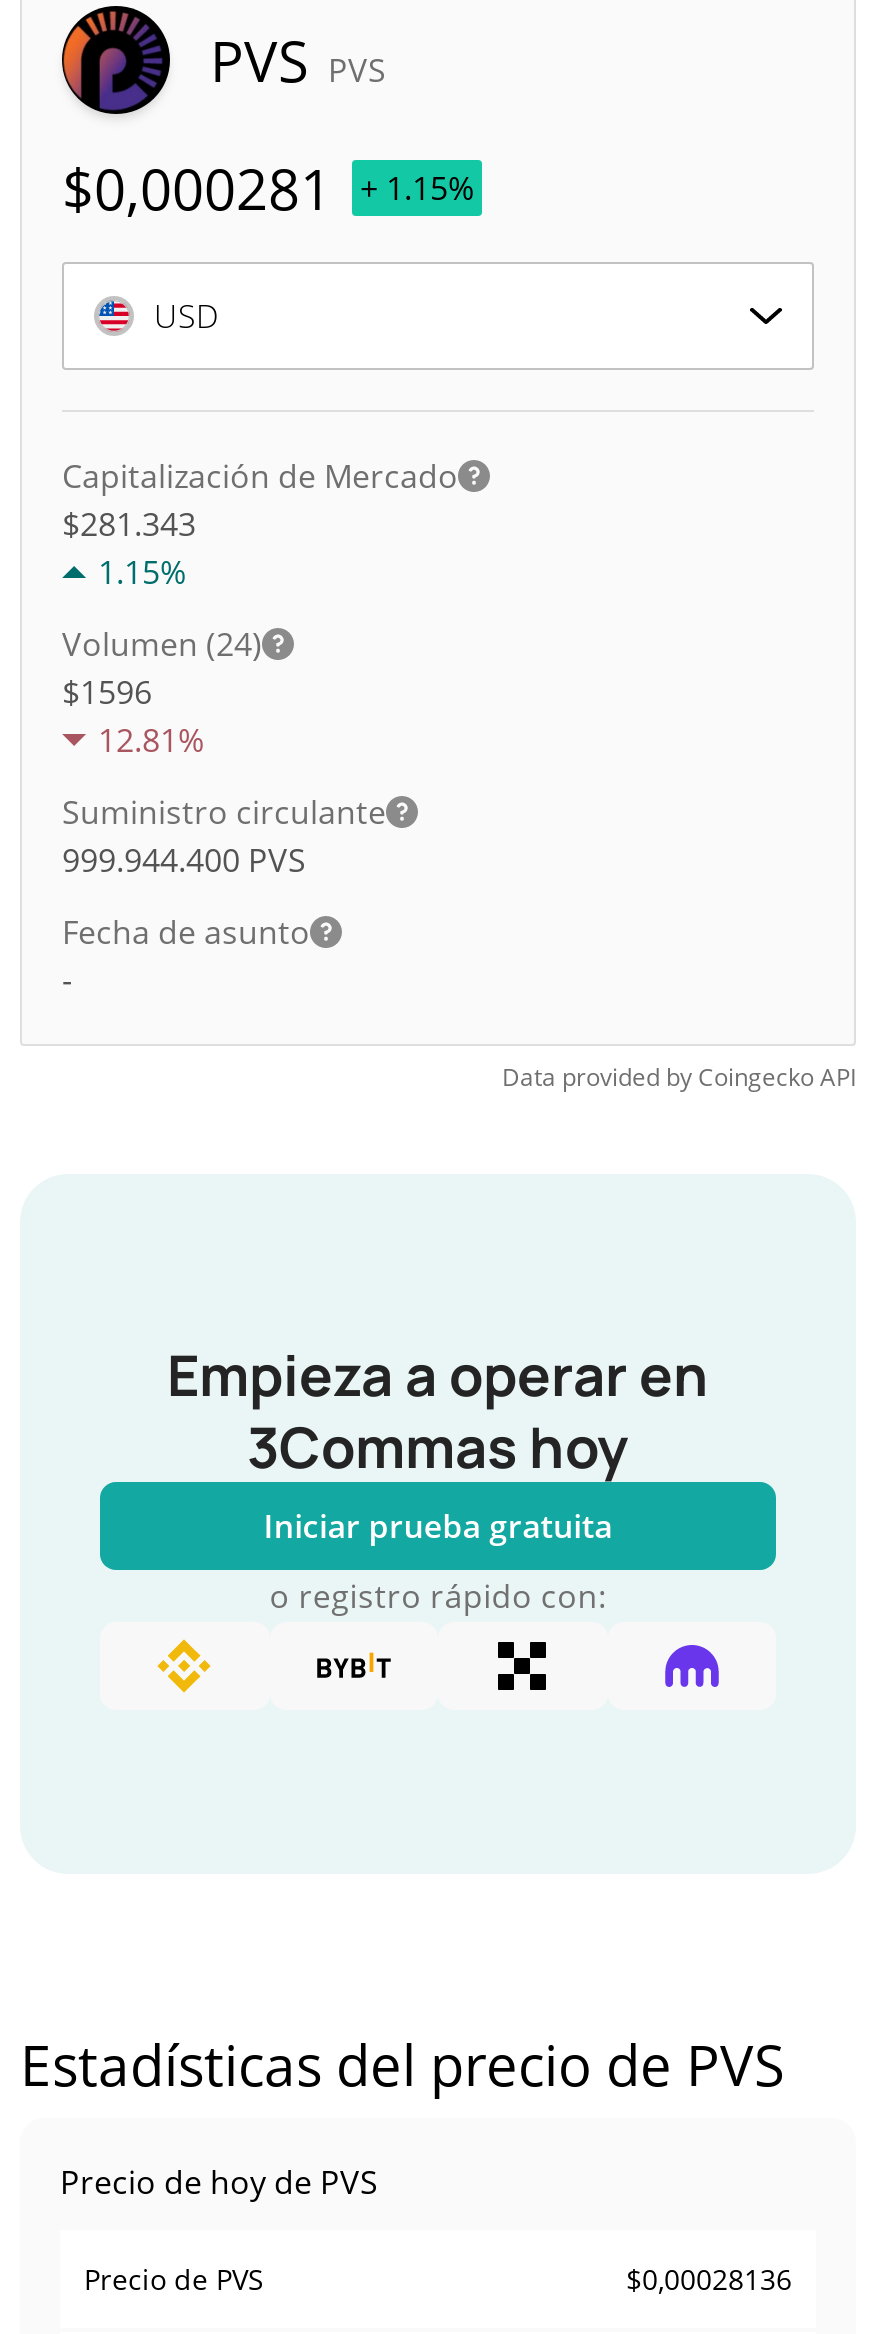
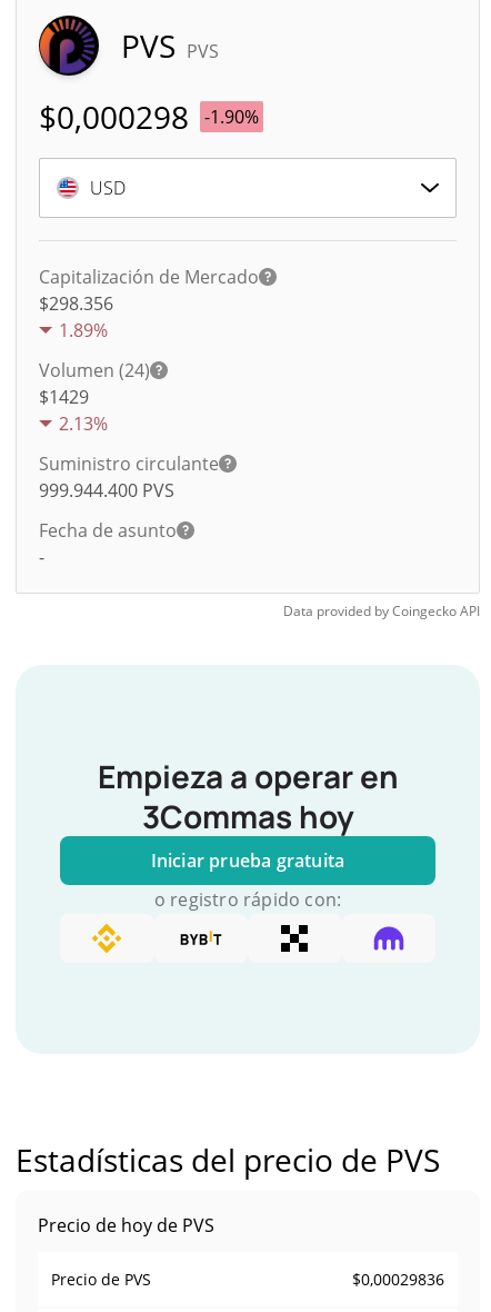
[62,150,474,226] $0,000281 | + 1.15% -> [39,96,259,138] $0,000298 | -1.90%
[62,502,196,546] $281.343 -> [39,291,113,316] $298.356
[98,550,186,594] 1.15% -> [59,318,108,342] 1.89%
[62,670,152,714] $1596 -> [39,385,89,409] $1429
[98,718,204,762] 12.81% -> [59,411,108,436] 2.13%
[626,2259,792,2297] $0,00028136 -> [352,1268,444,1289] $0,00029836

